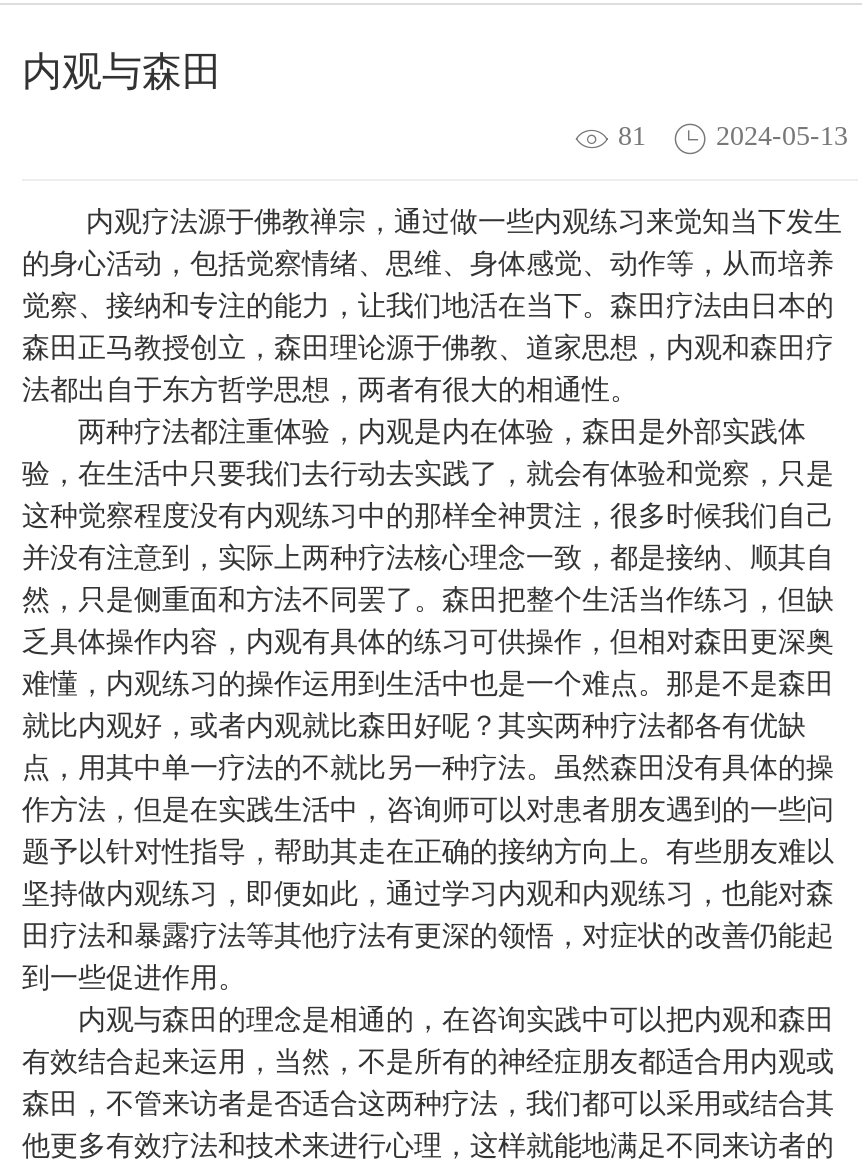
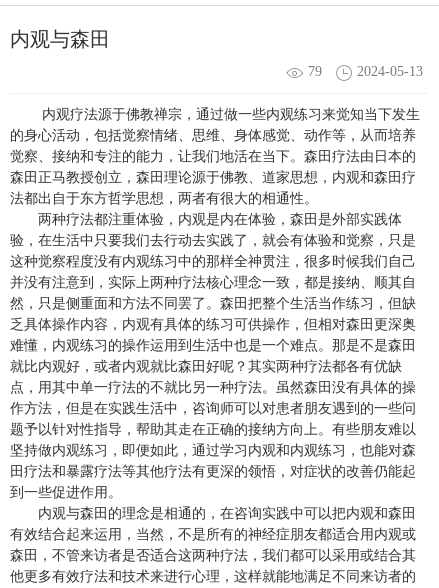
[618,121,646,151] 81 -> [308,64,322,79] 79

